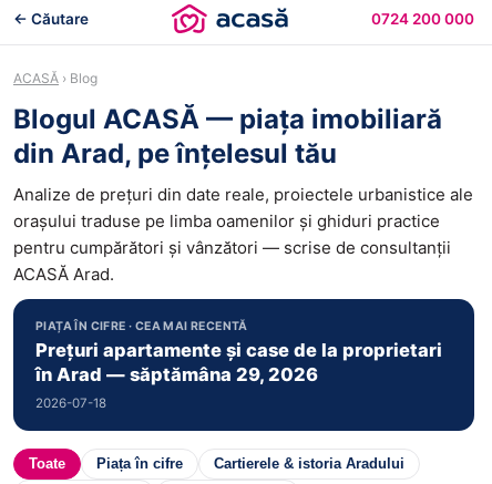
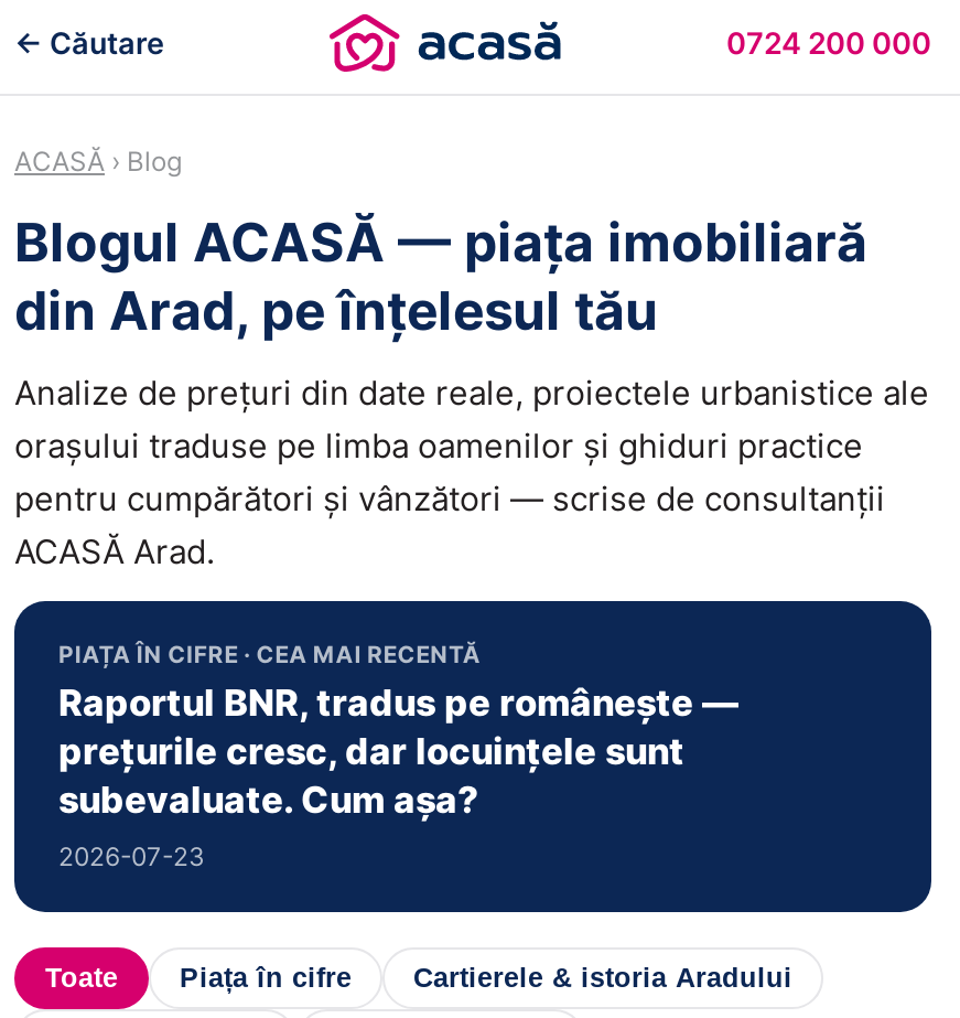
[35,339,442,411] Prețuri apartamente și case de la proprietari | în Arad — săptămâna 29, 2026 | 2026-07-18 -> [58,681,740,872] Raportul BNR, tradus pe românește — | prețurile cresc, dar locuințele sunt | subevaluate. Cum așa? | 2026-07-23

